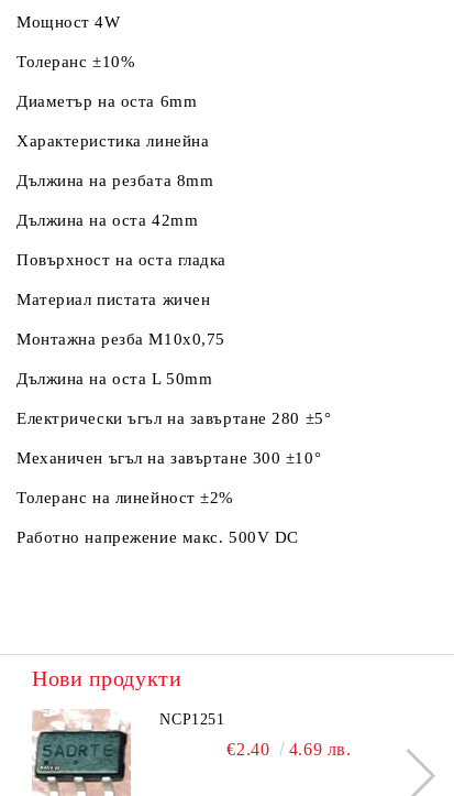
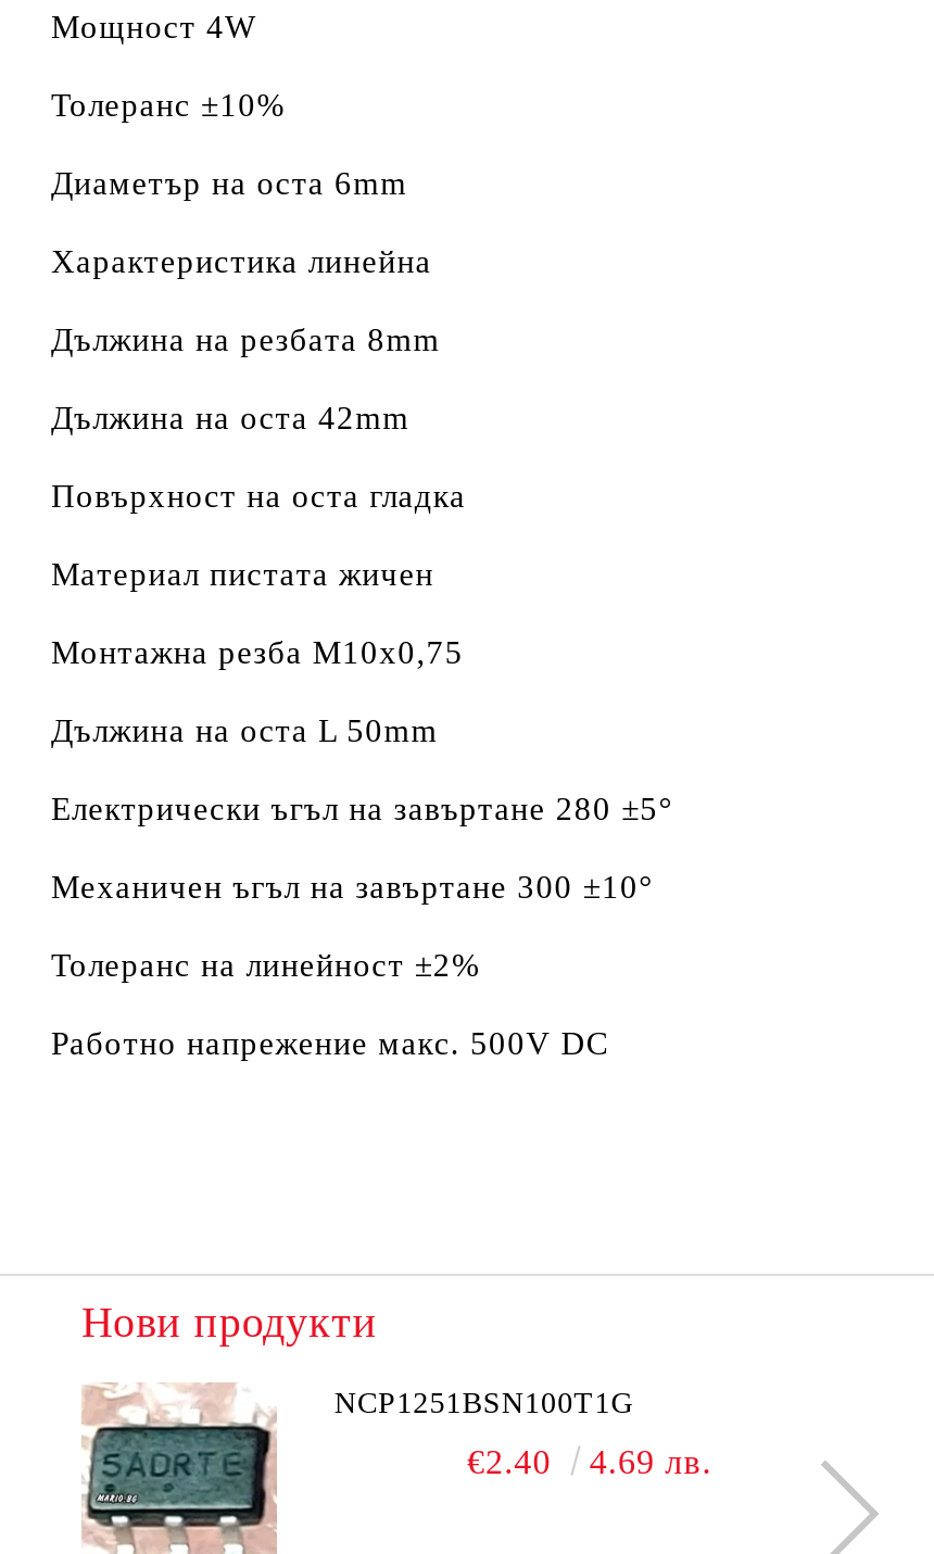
[160,711,225,728] NCP1251 -> [334,1387,634,1419] NCP1251BSN100T1G

